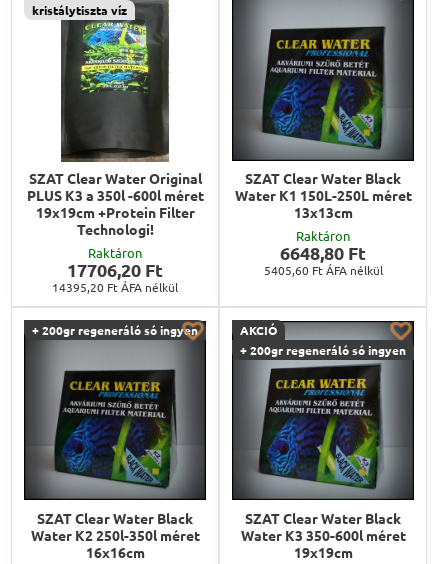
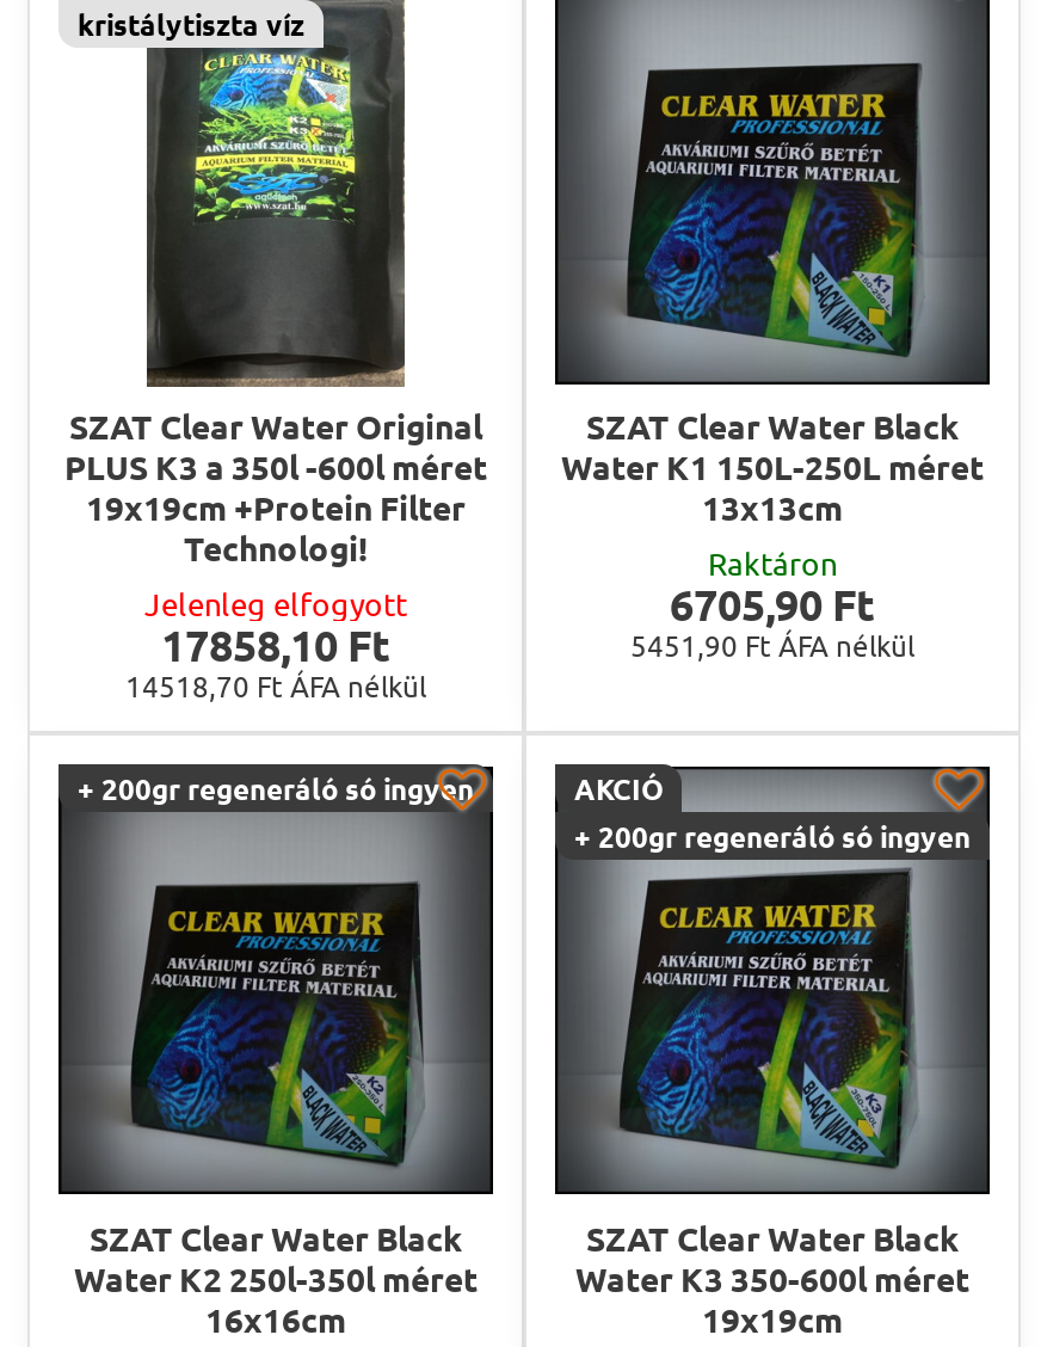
[52,244,178,295] Raktáron | 17706,20 Ft | 14395,20 FtÁFA nélkül -> [125,582,426,704] Jelenleg elfogyott | 17858,10 Ft | 14518,70 FtÁFA nélkül
[280,241,366,264] 6648,80 Ft -> [670,575,875,630] 6705,90 Ft
[263,262,382,278] 5405,60 FtÁFA nélkül -> [630,625,914,663] 5451,90 FtÁFA nélkül

